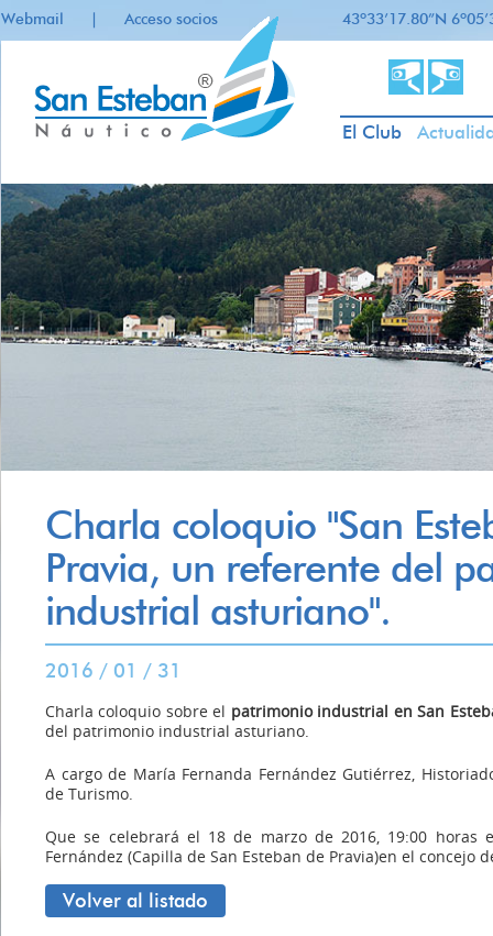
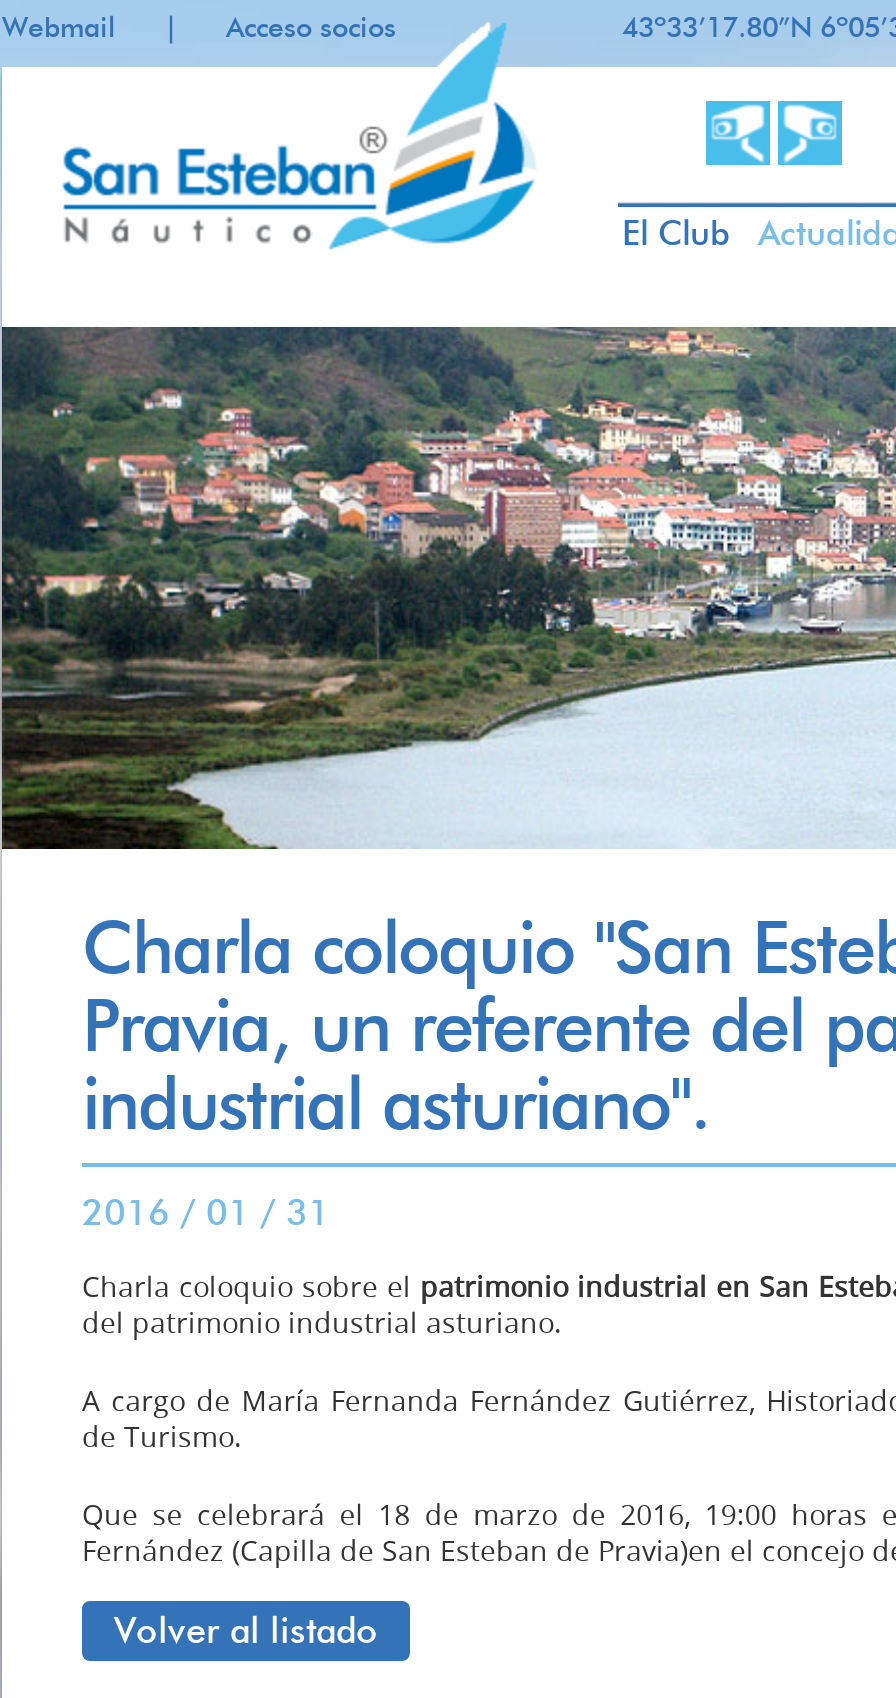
[3,183,490,471] [image] -> [6,325,890,851] [image]

